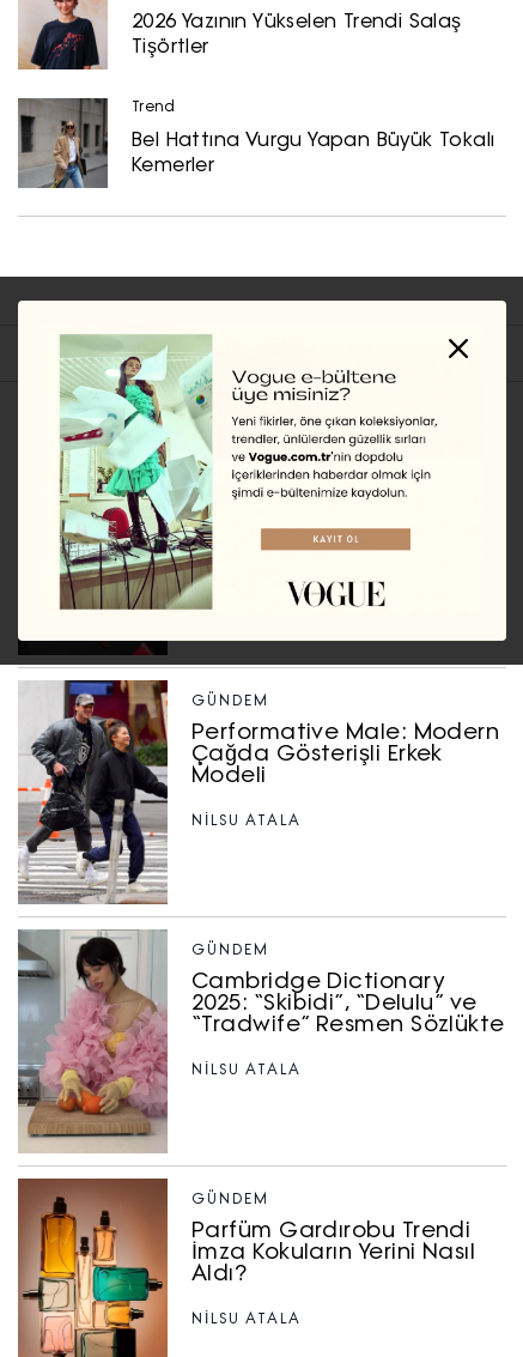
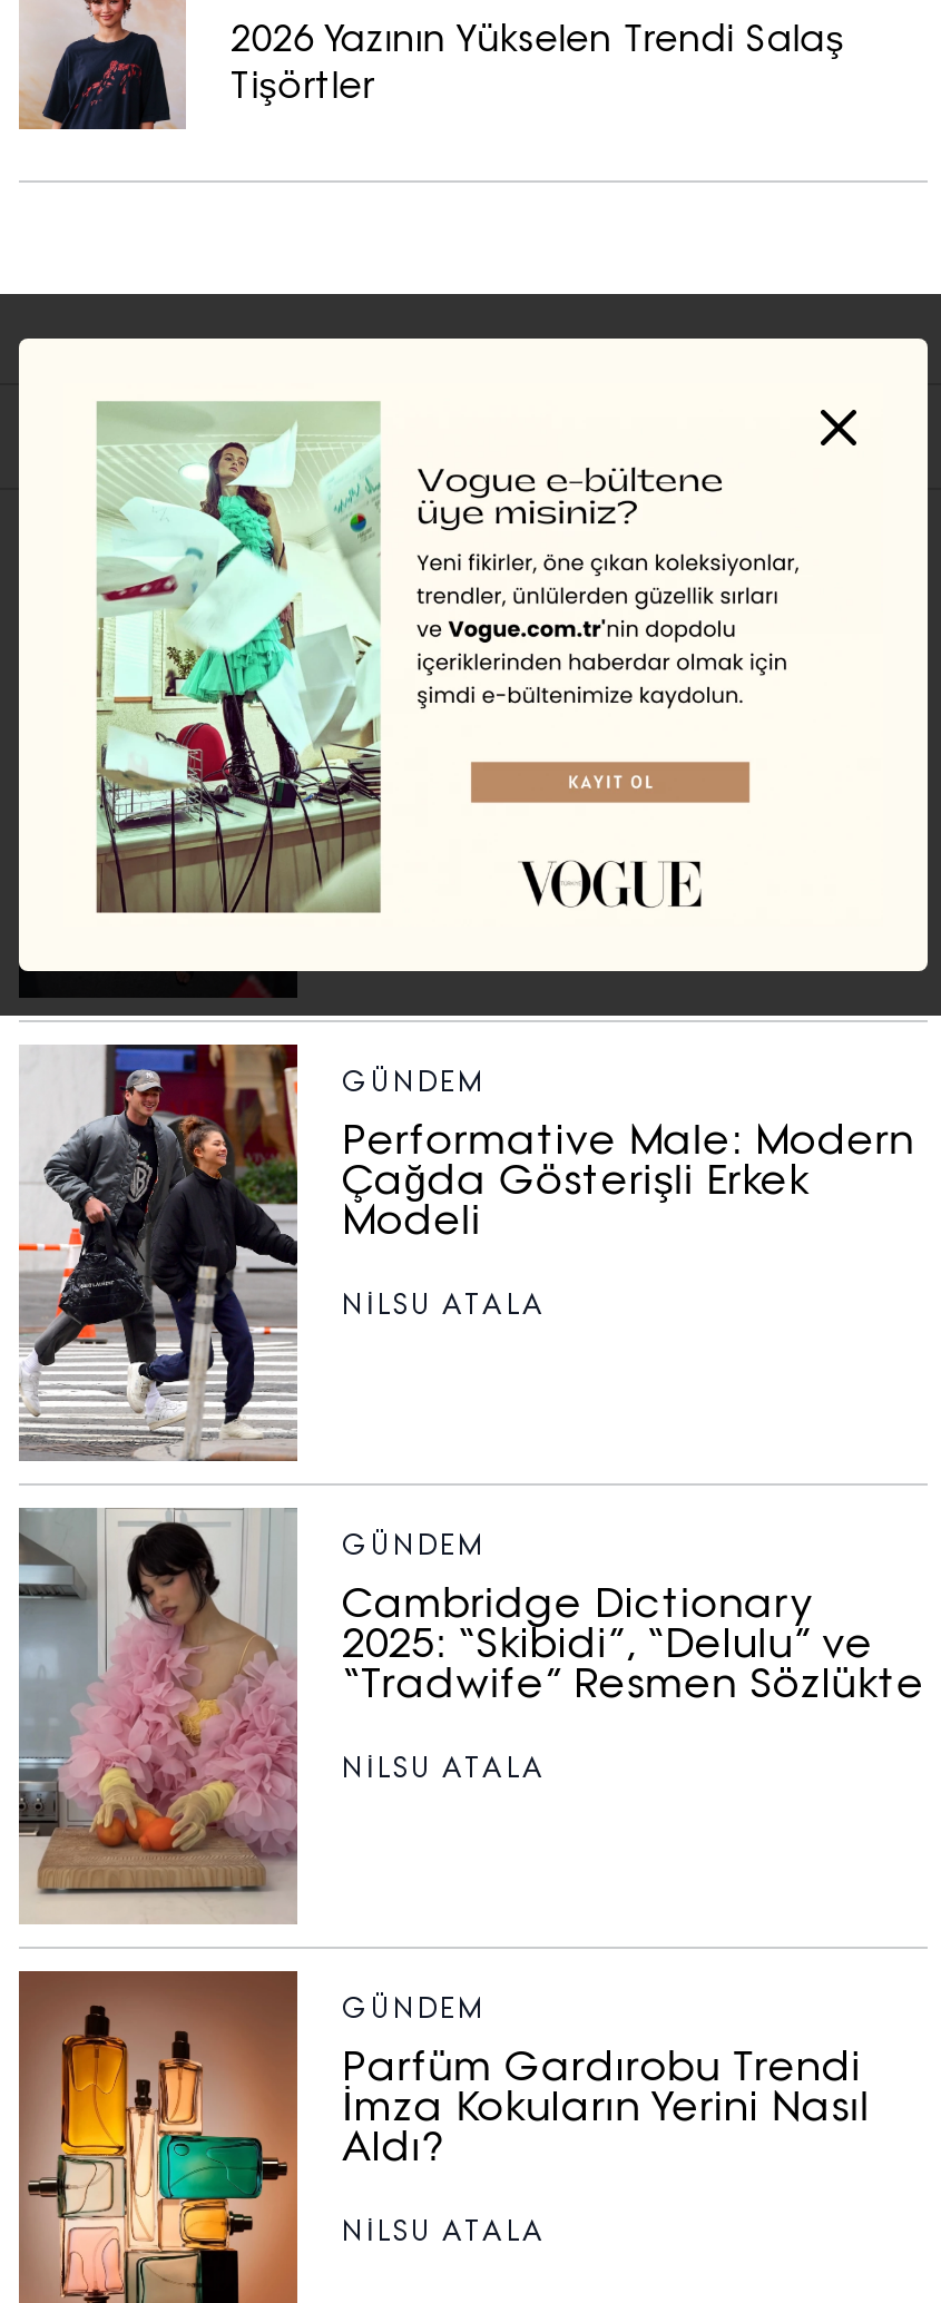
[18,97,495,189] [image] | Trend | Bel Hattına Vurgu Yapan Büyük Tokalı | Kemerler -> none

